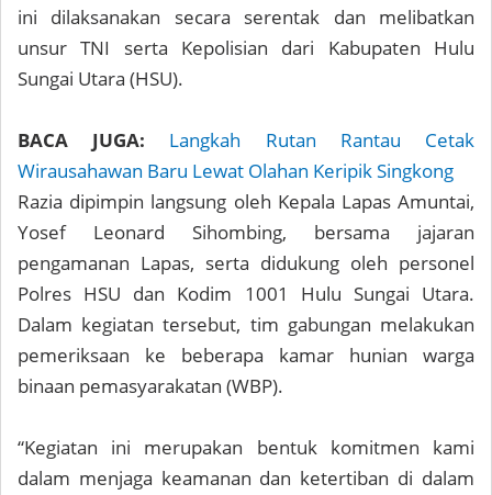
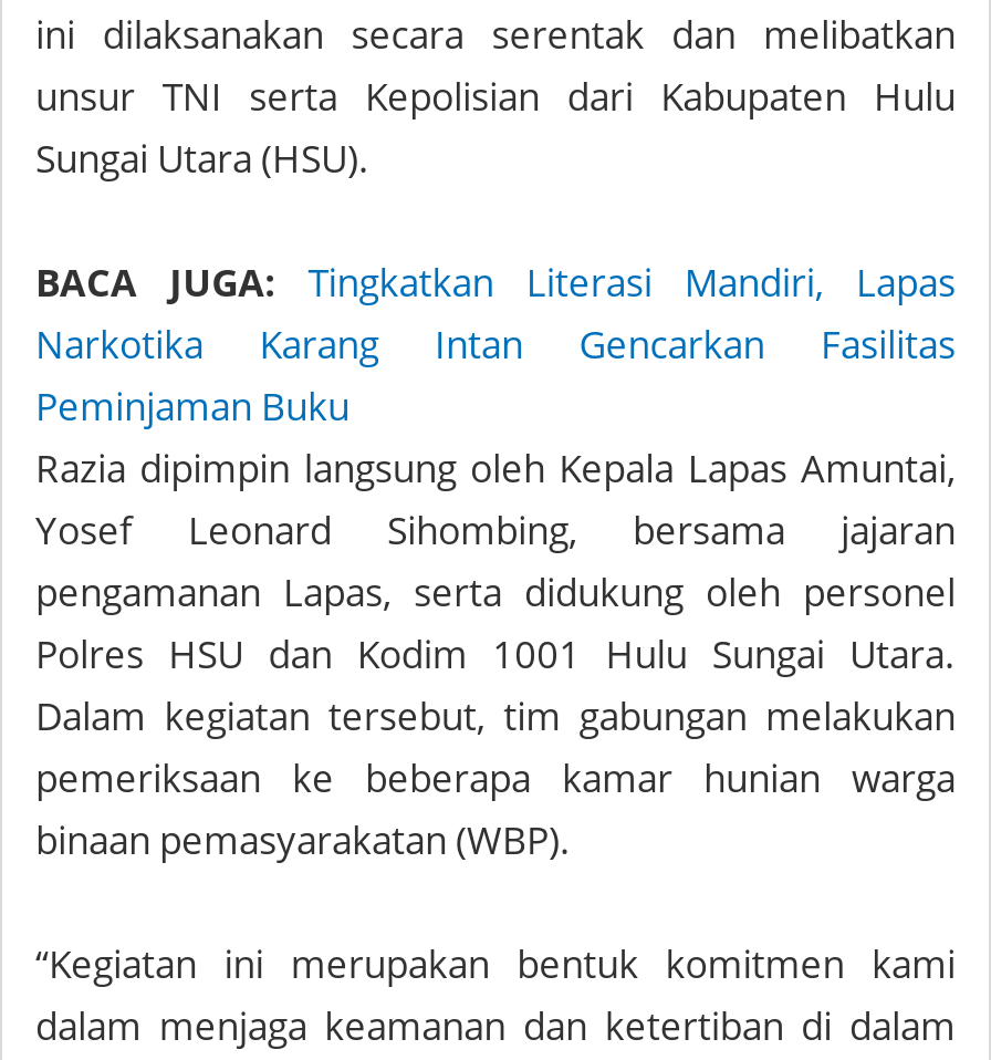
[18,127,474,183] Langkah Rutan Rantau Cetak | Wirausahawan Baru Lewat Olahan Keripik Singkong -> [35,256,956,431] Tingkatkan Literasi Mandiri, Lapas | Narkotika Karang Intan Gencarkan Fasilitas | Peminjaman Buku

